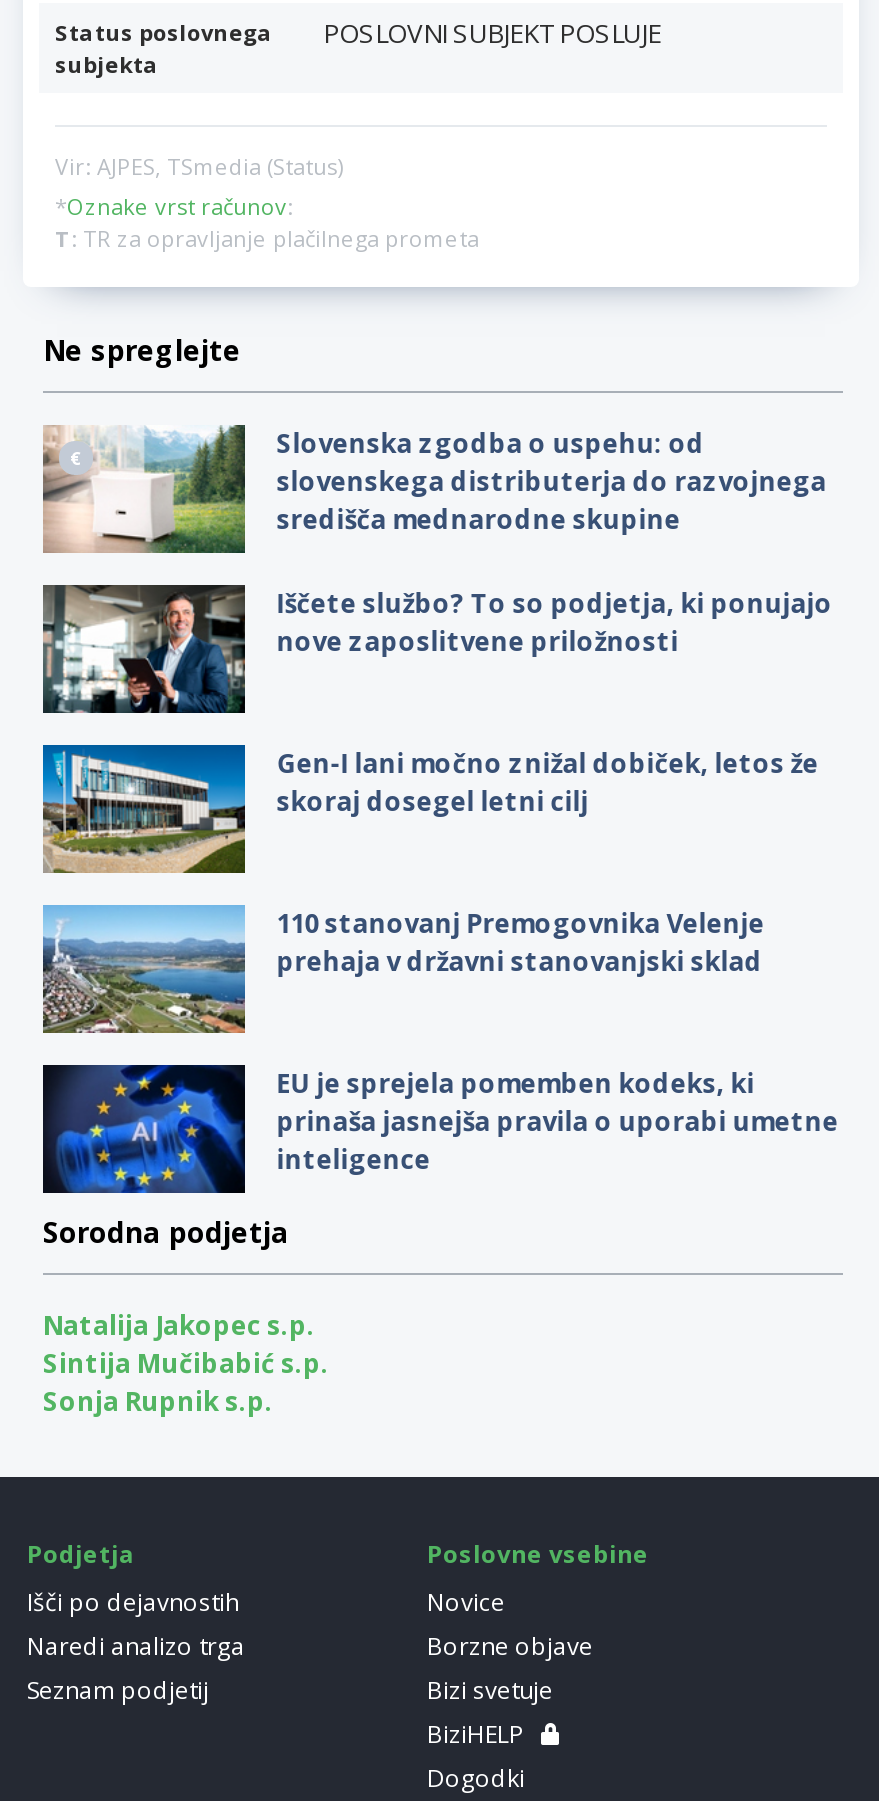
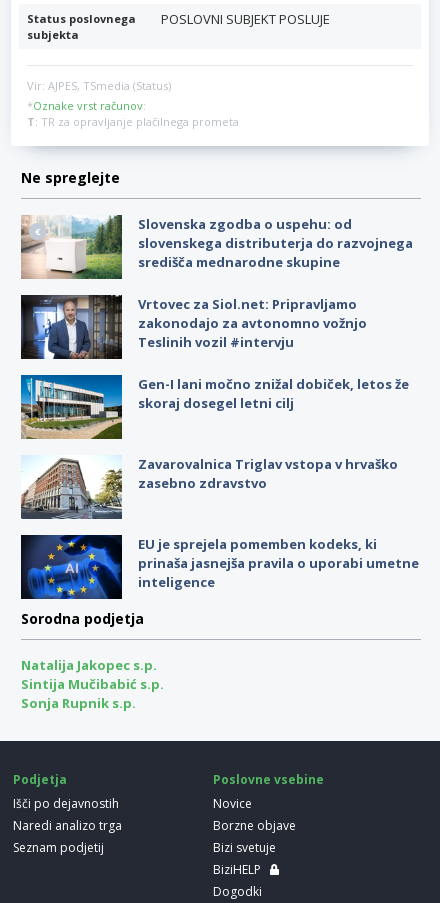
[41,585,833,715] [image] | Iščete službo? To so podjetja, ki ponujajo | nove zaposlitvene priložnosti -> [20,295,367,360] [image] | Vrtovec za Siol.net: Pripravljamo | zakonodajo za avtonomno vožnjo | Teslinih vozil #intervju
[41,903,765,1035] [image] | 110 stanovanj Premogovnika Velenje | prehaja v državni stanovanjski sklad -> [21,455,398,520] [image] | Zavarovalnica Triglav vstopa v hrvaško | zasebno zdravstvo

